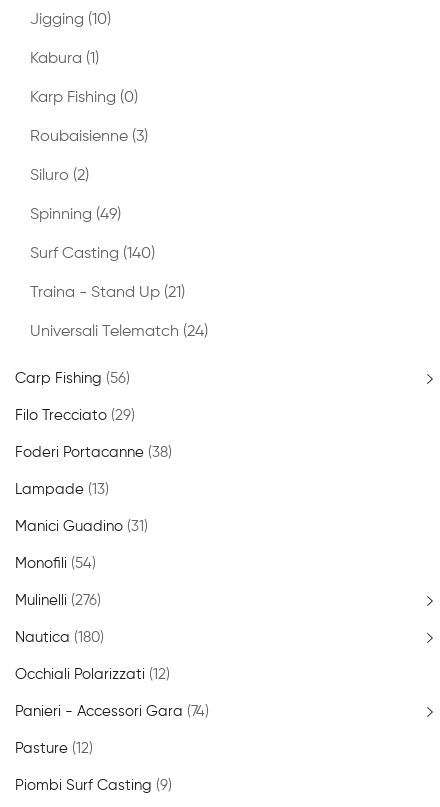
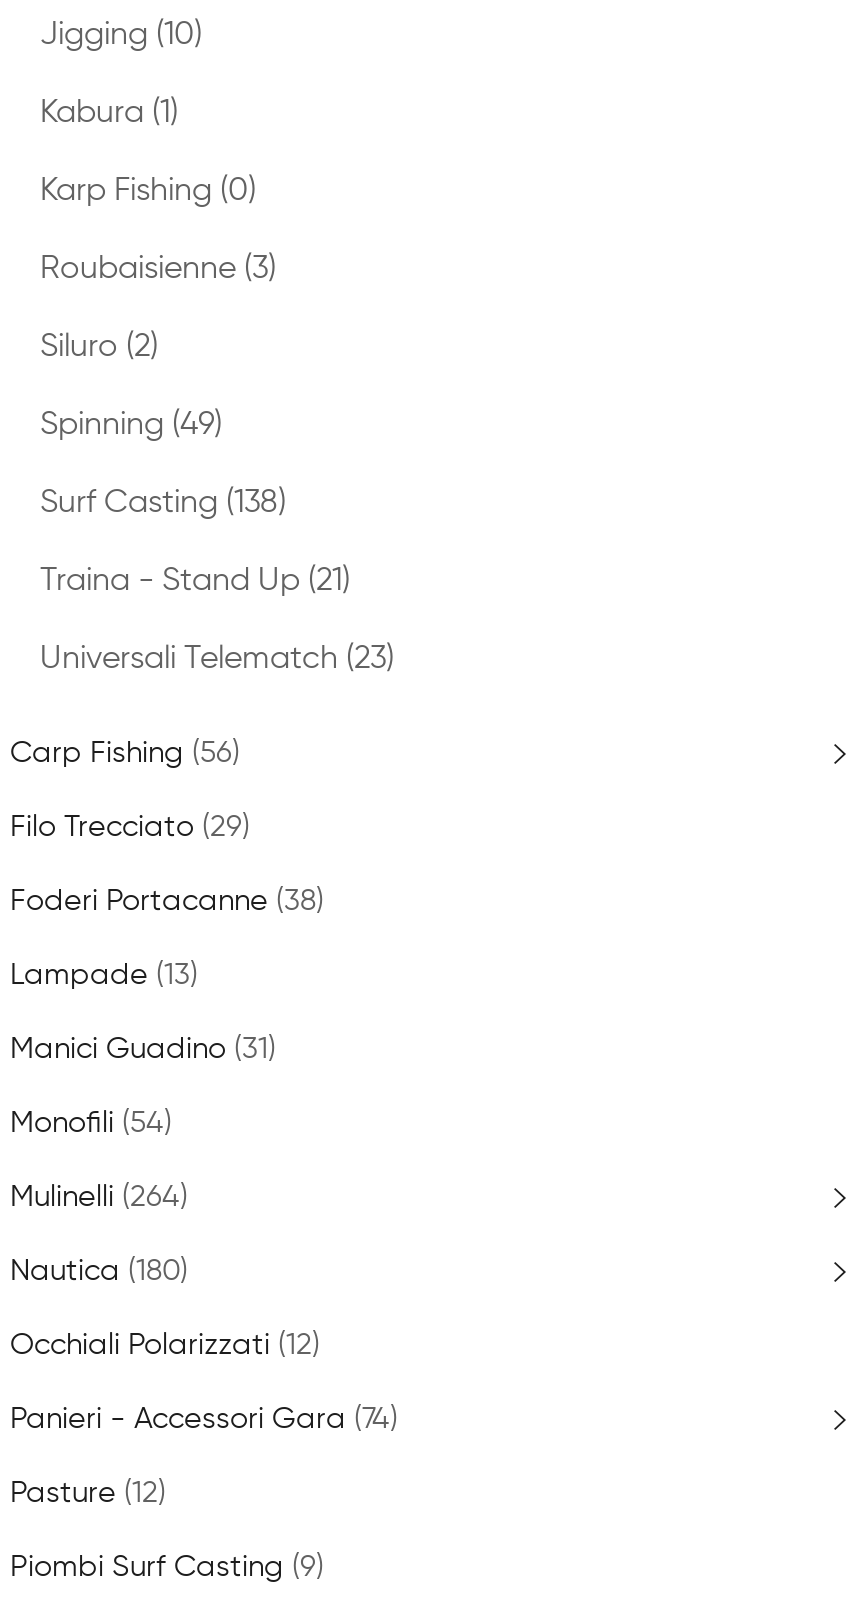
[30,246,155,262] Surf Casting (140) -> [40,488,286,520] Surf Casting (138)
[30,324,208,340] Universali Telematch (24) -> [40,644,394,676] Universali Telematch (23)
[15,593,101,608] Mulinelli (276) -> [10,1182,188,1212] Mulinelli (264)

